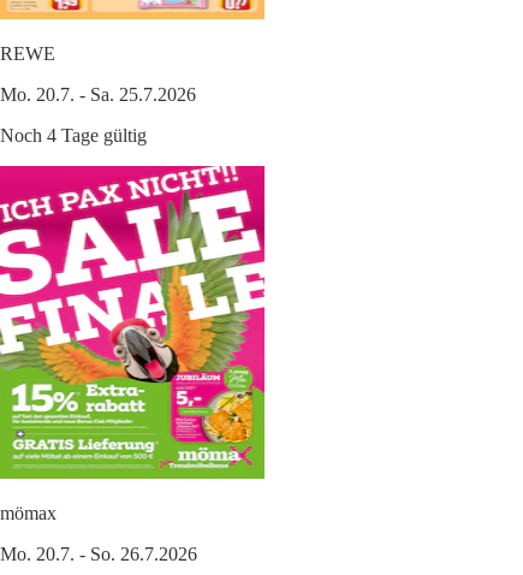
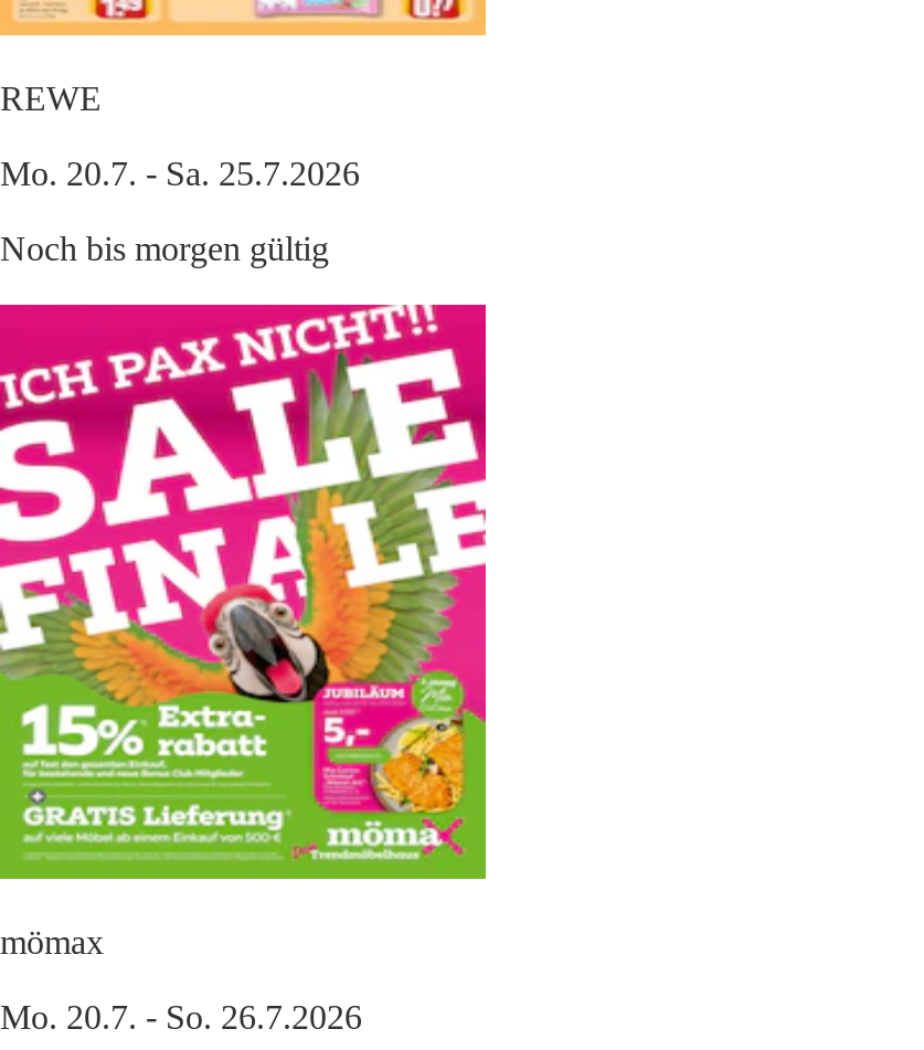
[0,125,147,146] Noch 4 Tage gültig -> [0,230,329,268] Noch bis morgen gültig

